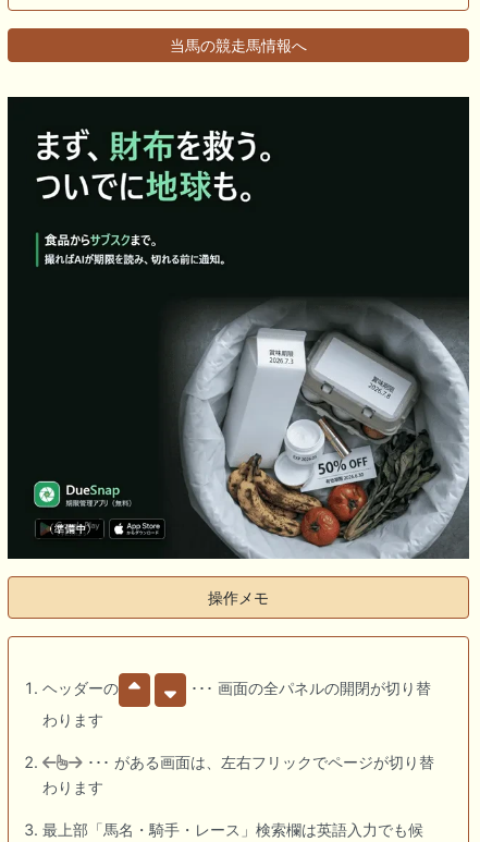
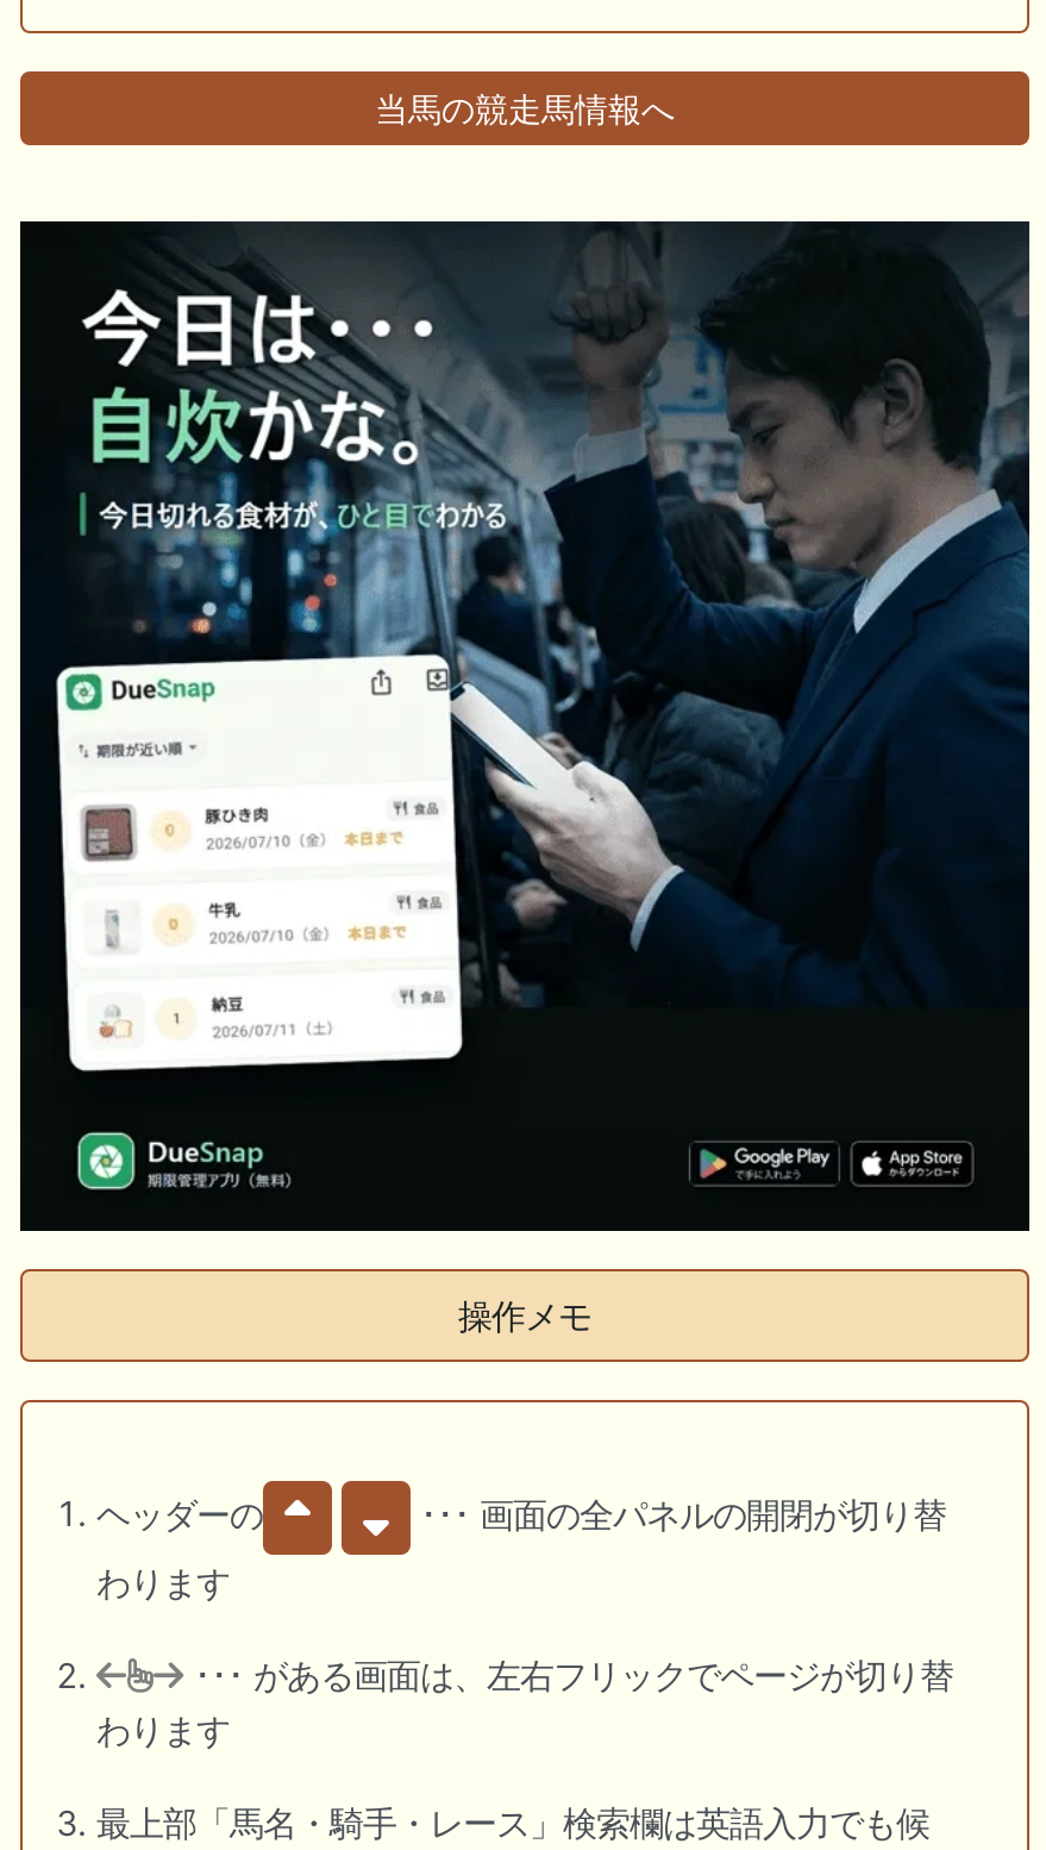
[24,99,470,560] [image] -> [54,224,1032,1233] [image]

